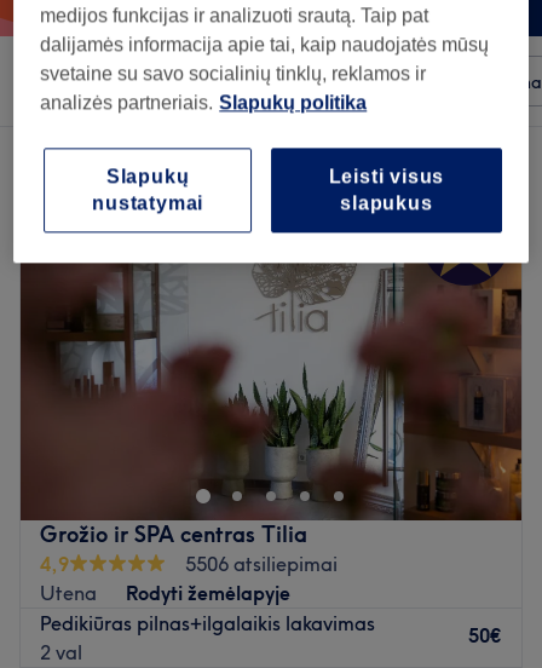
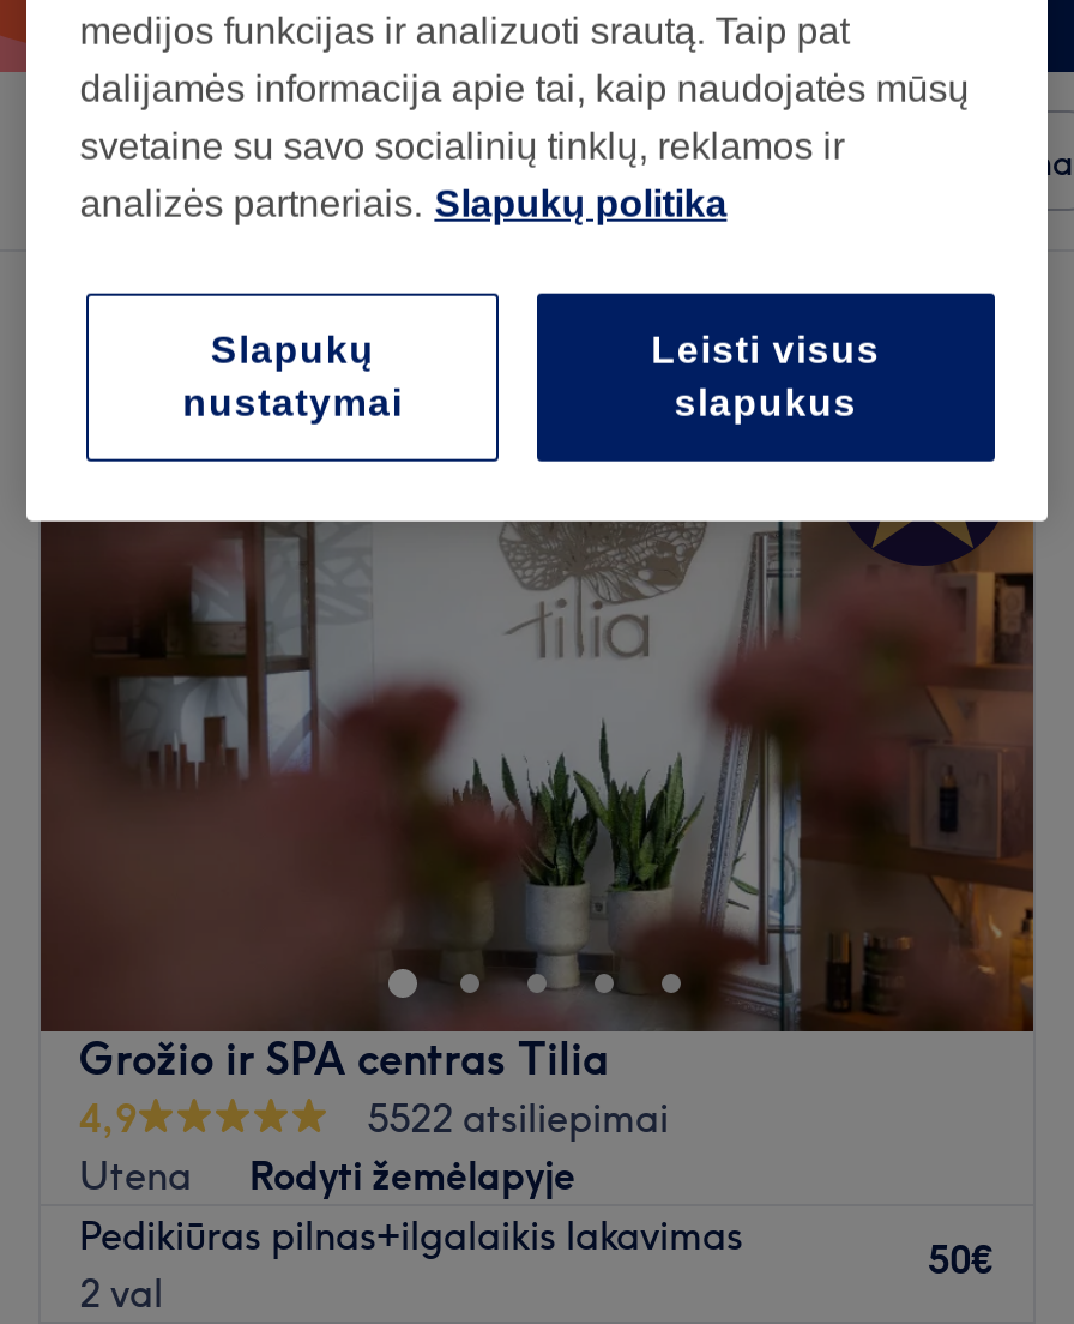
[185,552,338,576] 5506 atsiliepimai -> [367,1094,669,1142] 5522 atsiliepimai

